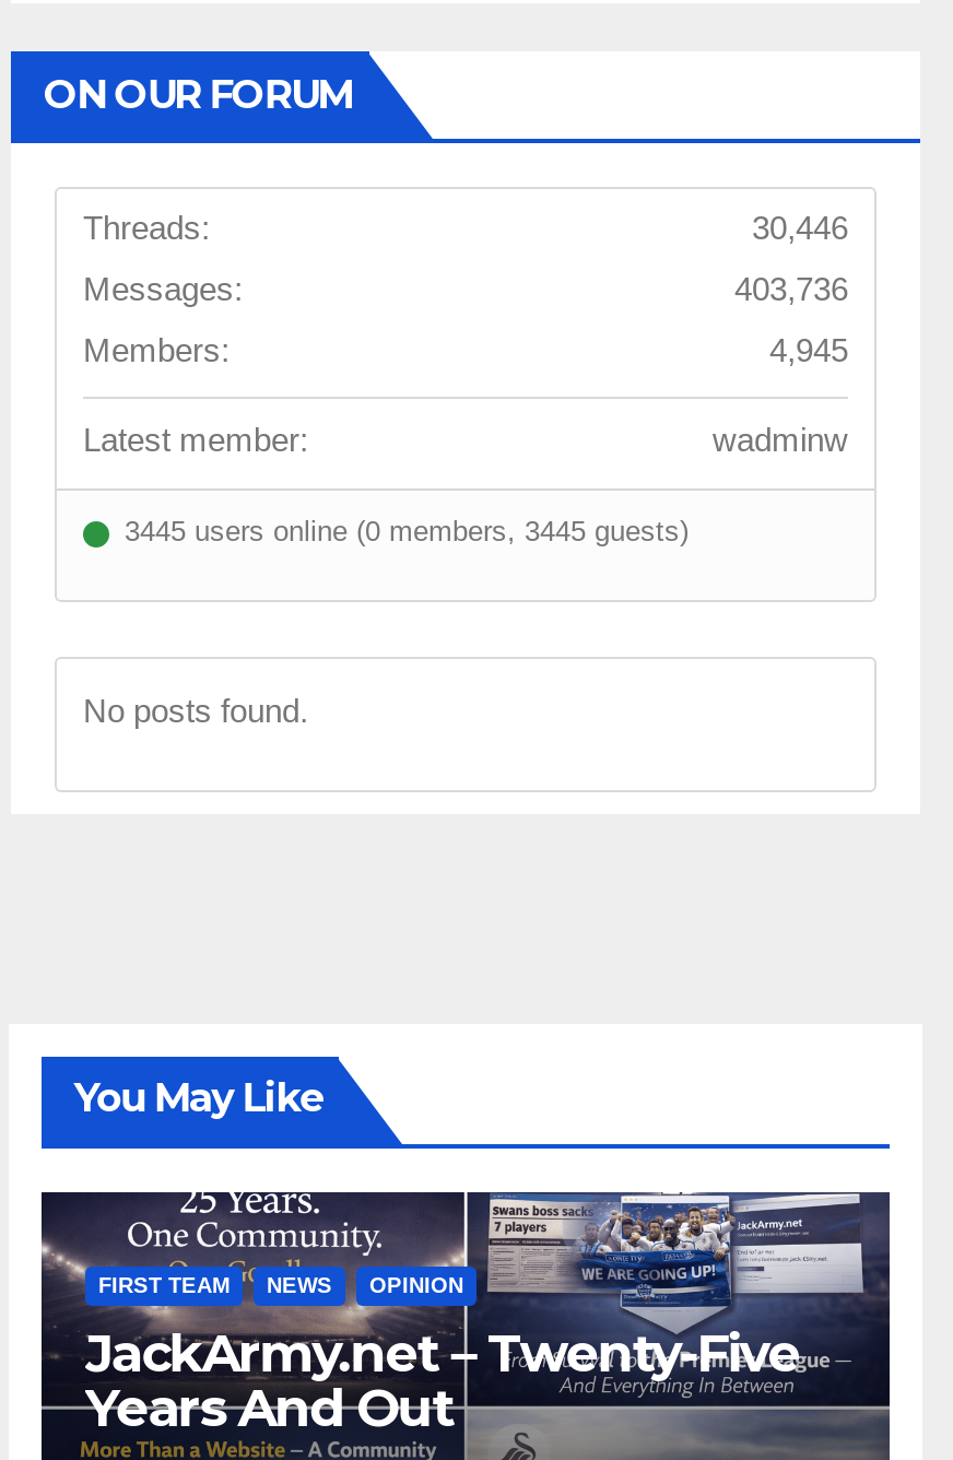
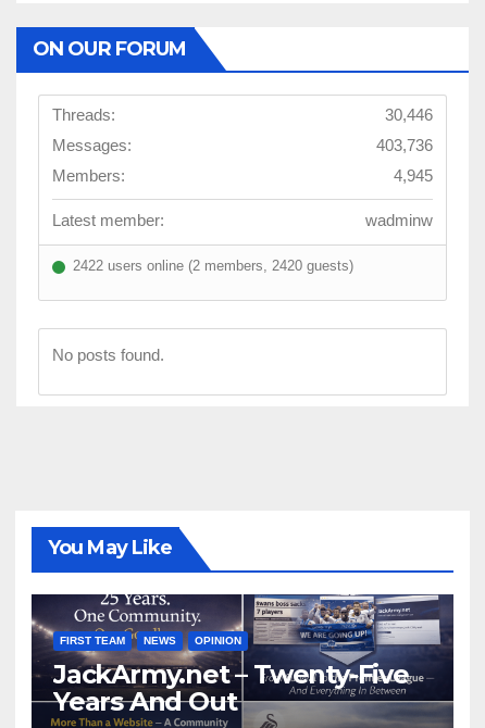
[116,514,689,547] 3445 users online (0 members, 3445 guests) -> [69,258,353,274] 2422 users online (2 members, 2420 guests)

